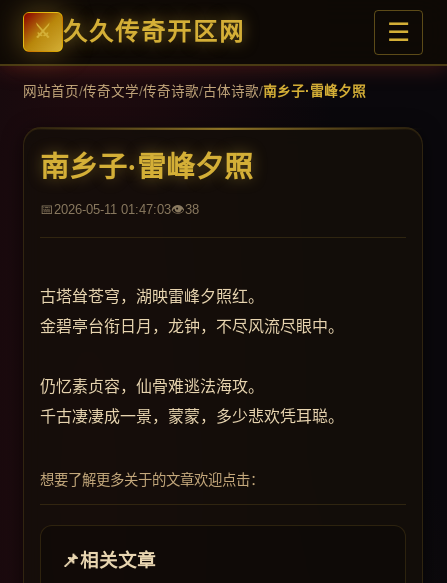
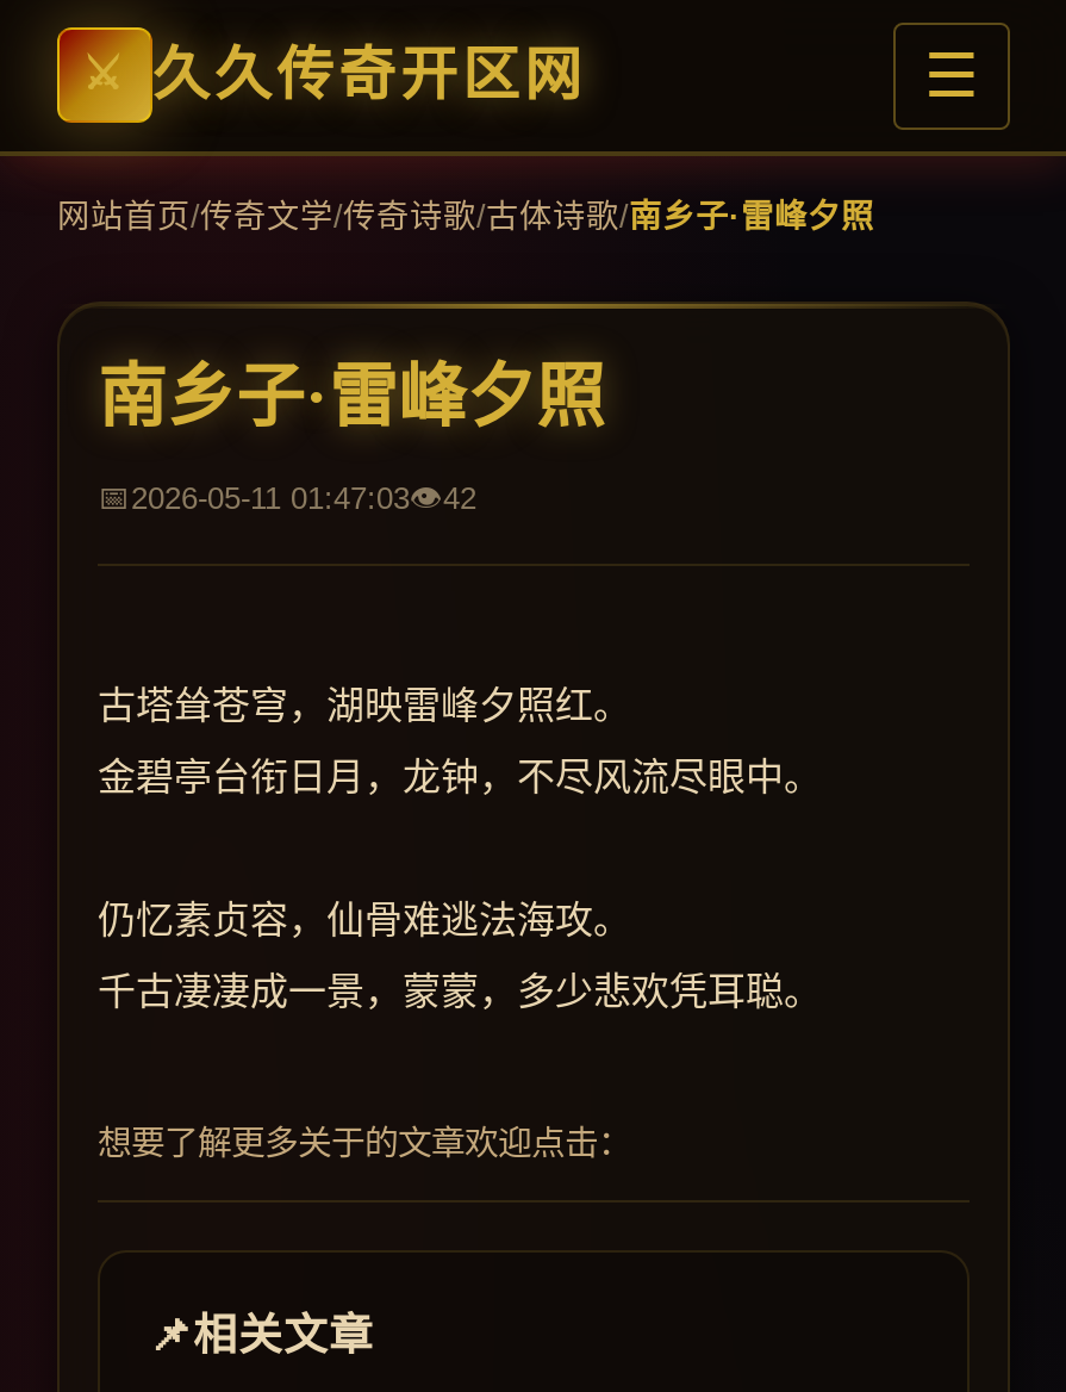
[54,202,199,217] 2026-05-11 01:47:03 38 -> [131,480,476,516] 2026-05-11 01:47:03 42

